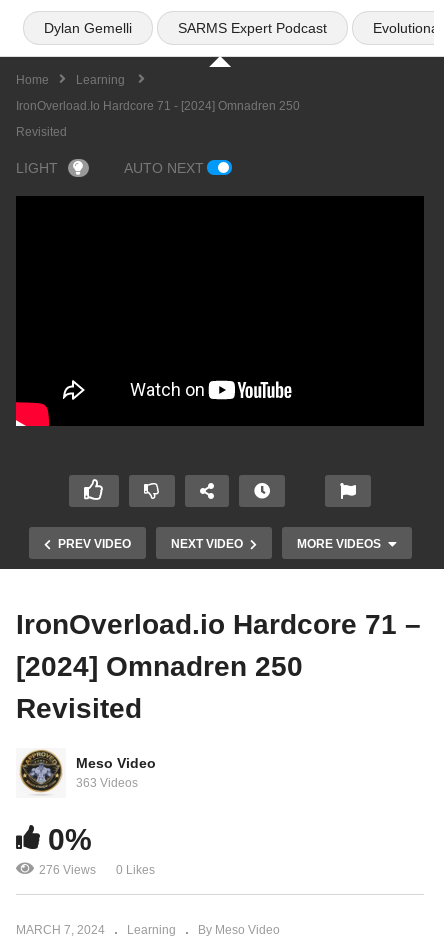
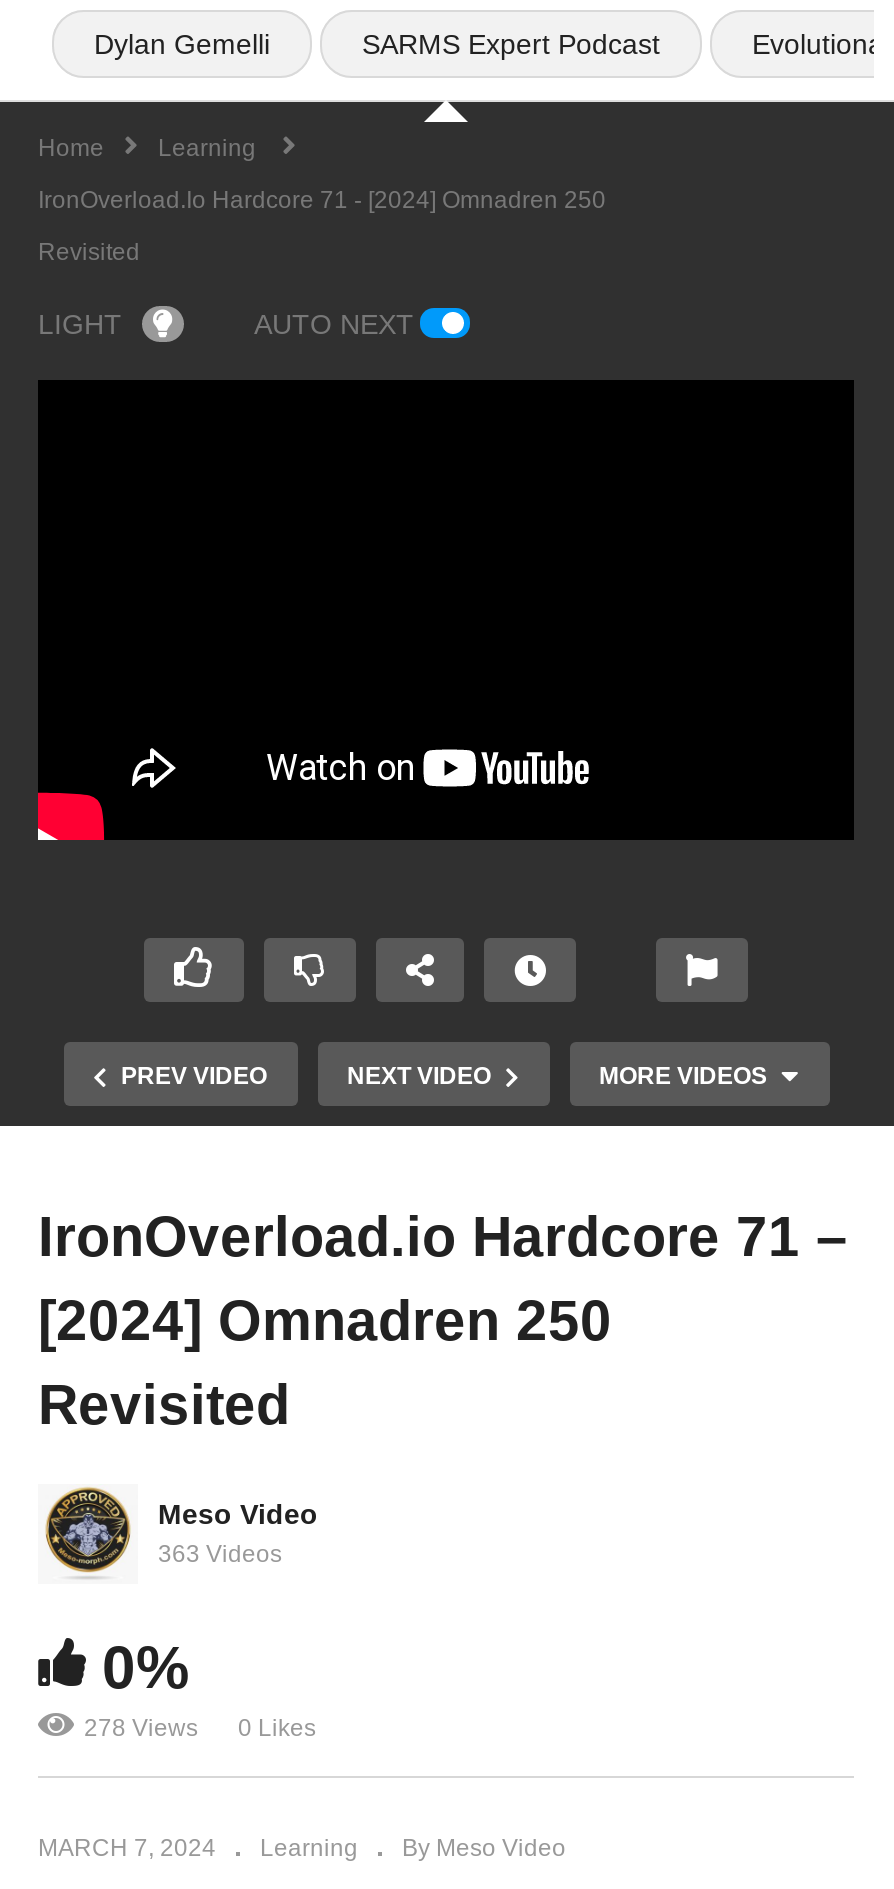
[39,863,155,877] 276 Views 0 Likes -> [84,1714,316,1742] 278 Views 0 Likes

